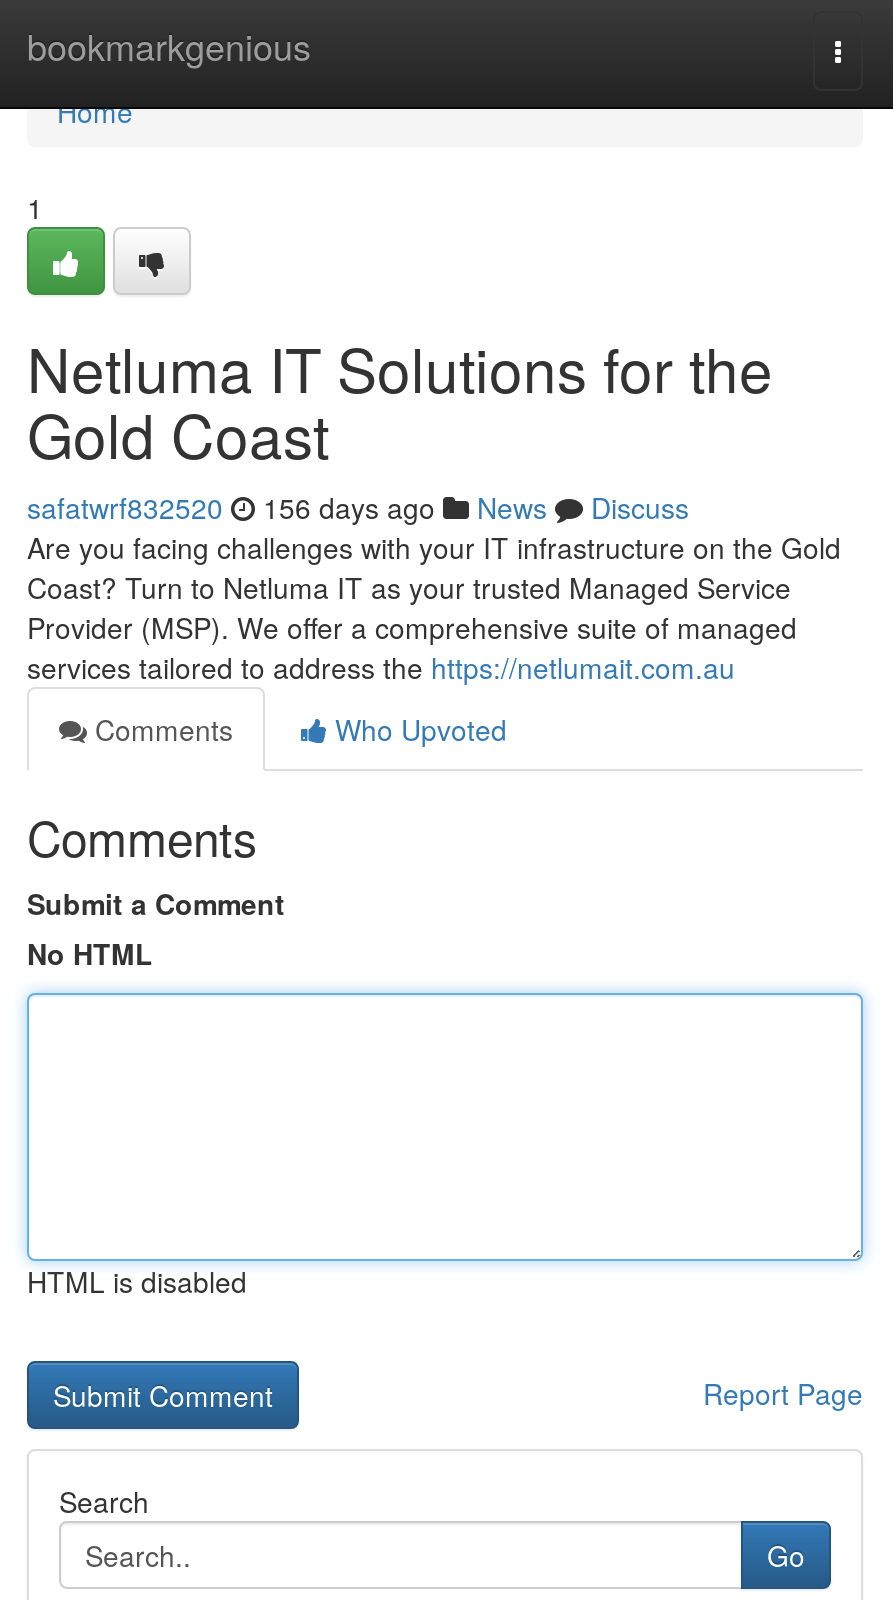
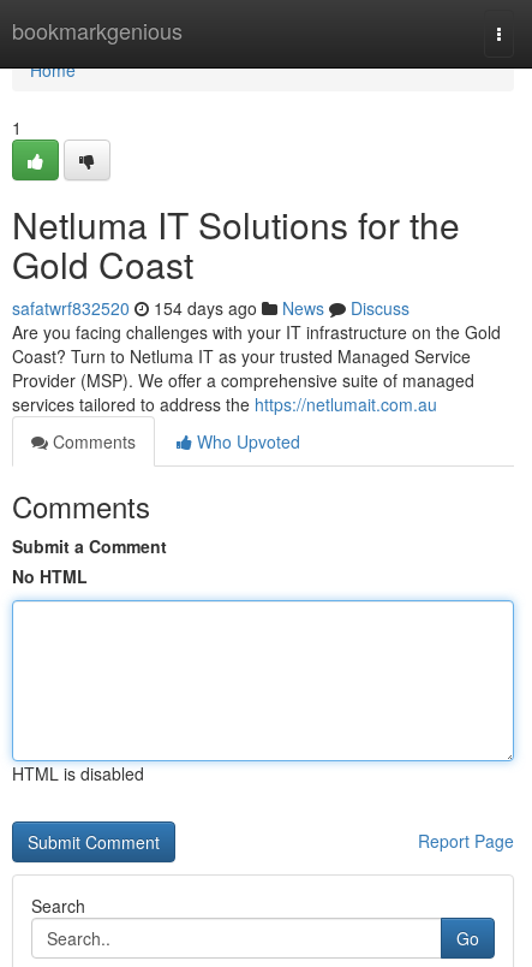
[27,487,689,527] safatwrf832520 156 days ago News Discuss -> [12,296,410,320] safatwrf832520 154 days ago News Discuss

